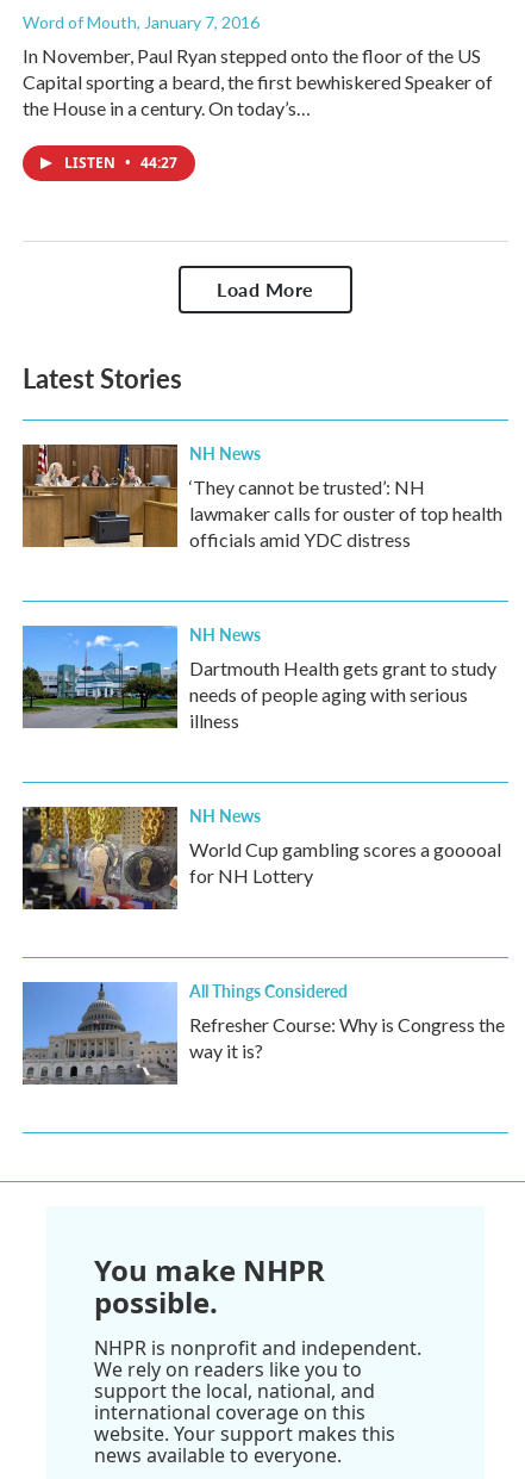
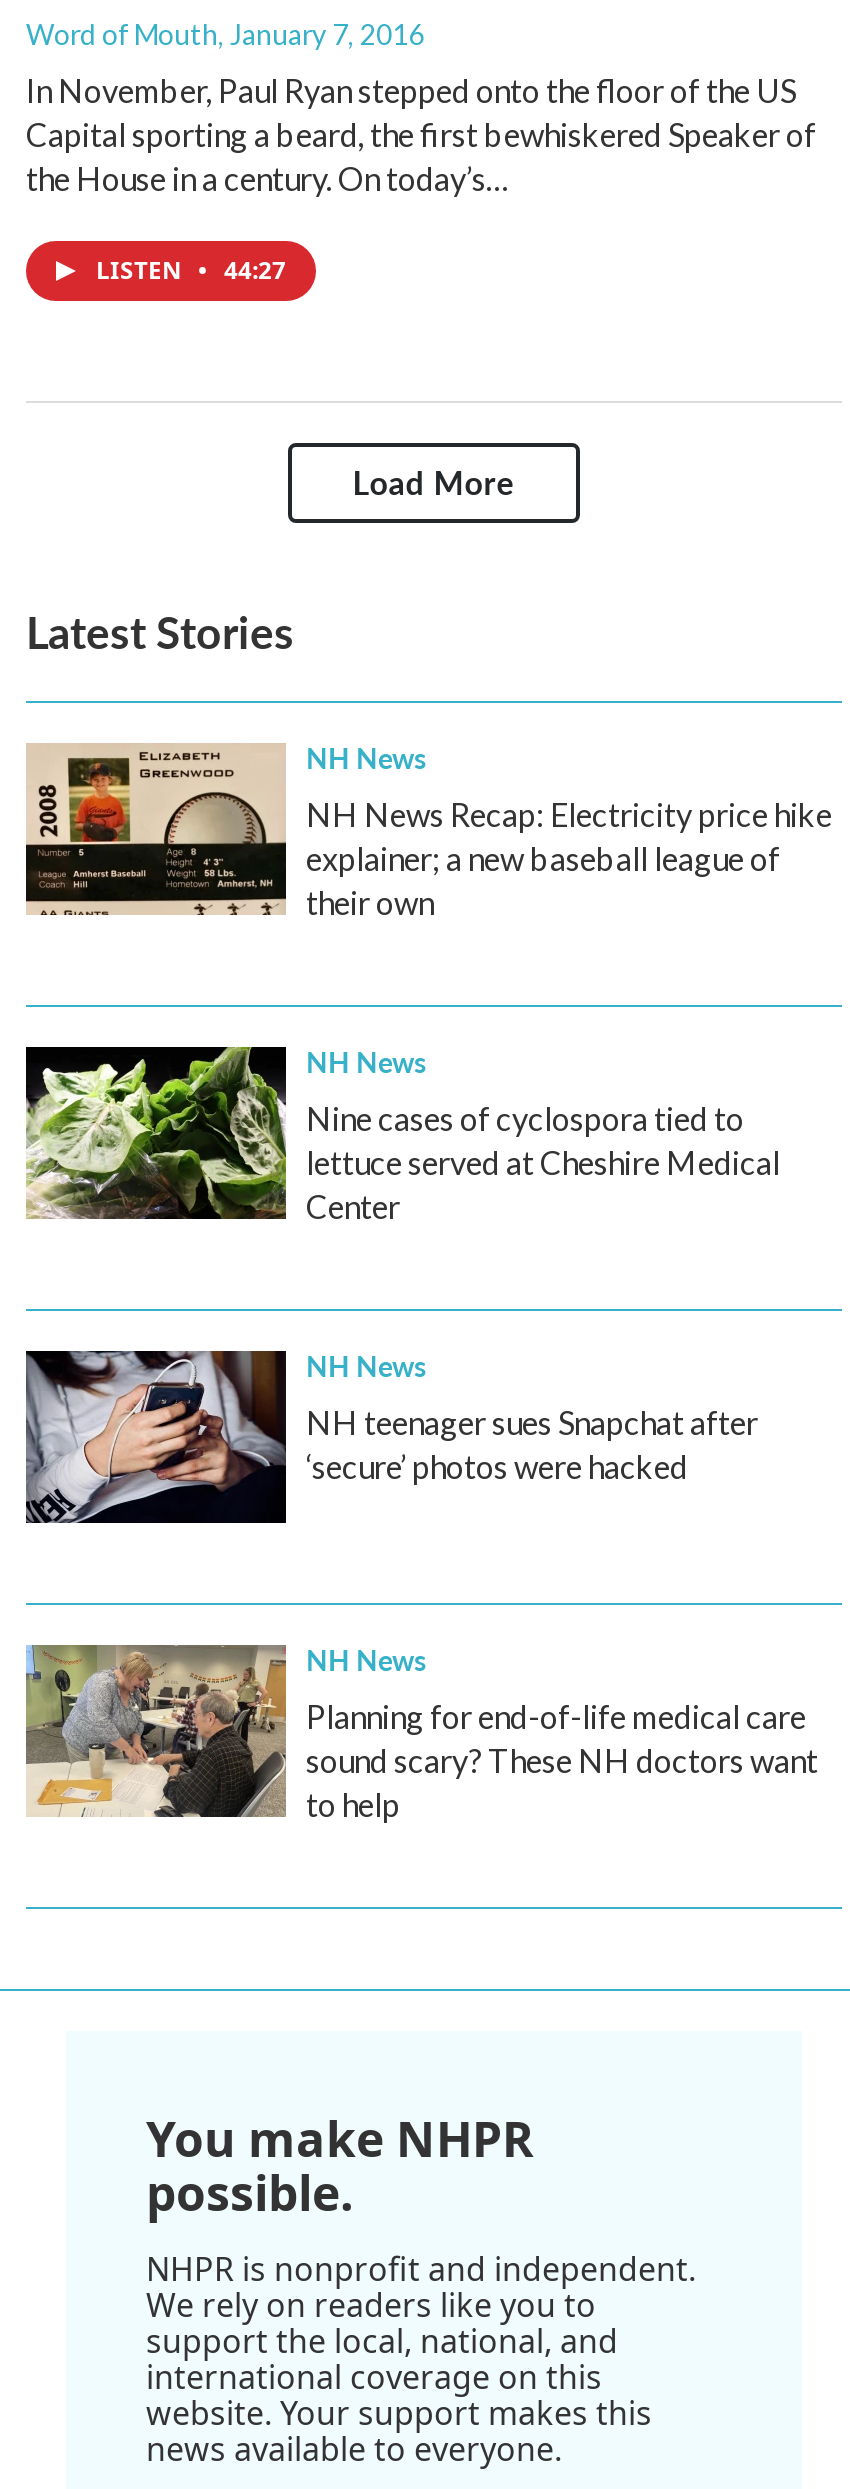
[21,443,502,550] [image] | ‘They cannot be trusted’: NH | lawmaker calls for ouster of top health | officials amid YDC distress -> [24,743,832,920] [image] | NH News Recap: Electricity price hike | explainer; a new baseball league of | their own
[21,624,496,731] [image] | Dartmouth Health gets grant to study | needs of people aging with serious | illness -> [24,1045,780,1224] [image] | Nine cases of cyclospora tied to | lettuce served at Cheshire Medical | Center
[21,806,501,911] [image] | World Cup gambling scores a gooooal | for NH Lottery -> [24,1349,758,1525] [image] | NH teenager sues Snapchat after | ‘secure’ photos were hacked
[21,978,505,1086] [image] | All Things Considered | Refresher Course: Why is Congress the | way it is? -> [24,1638,818,1822] [image] | NH News | Planning for end-of-life medical care | sound scary? These NH doctors want | to help

